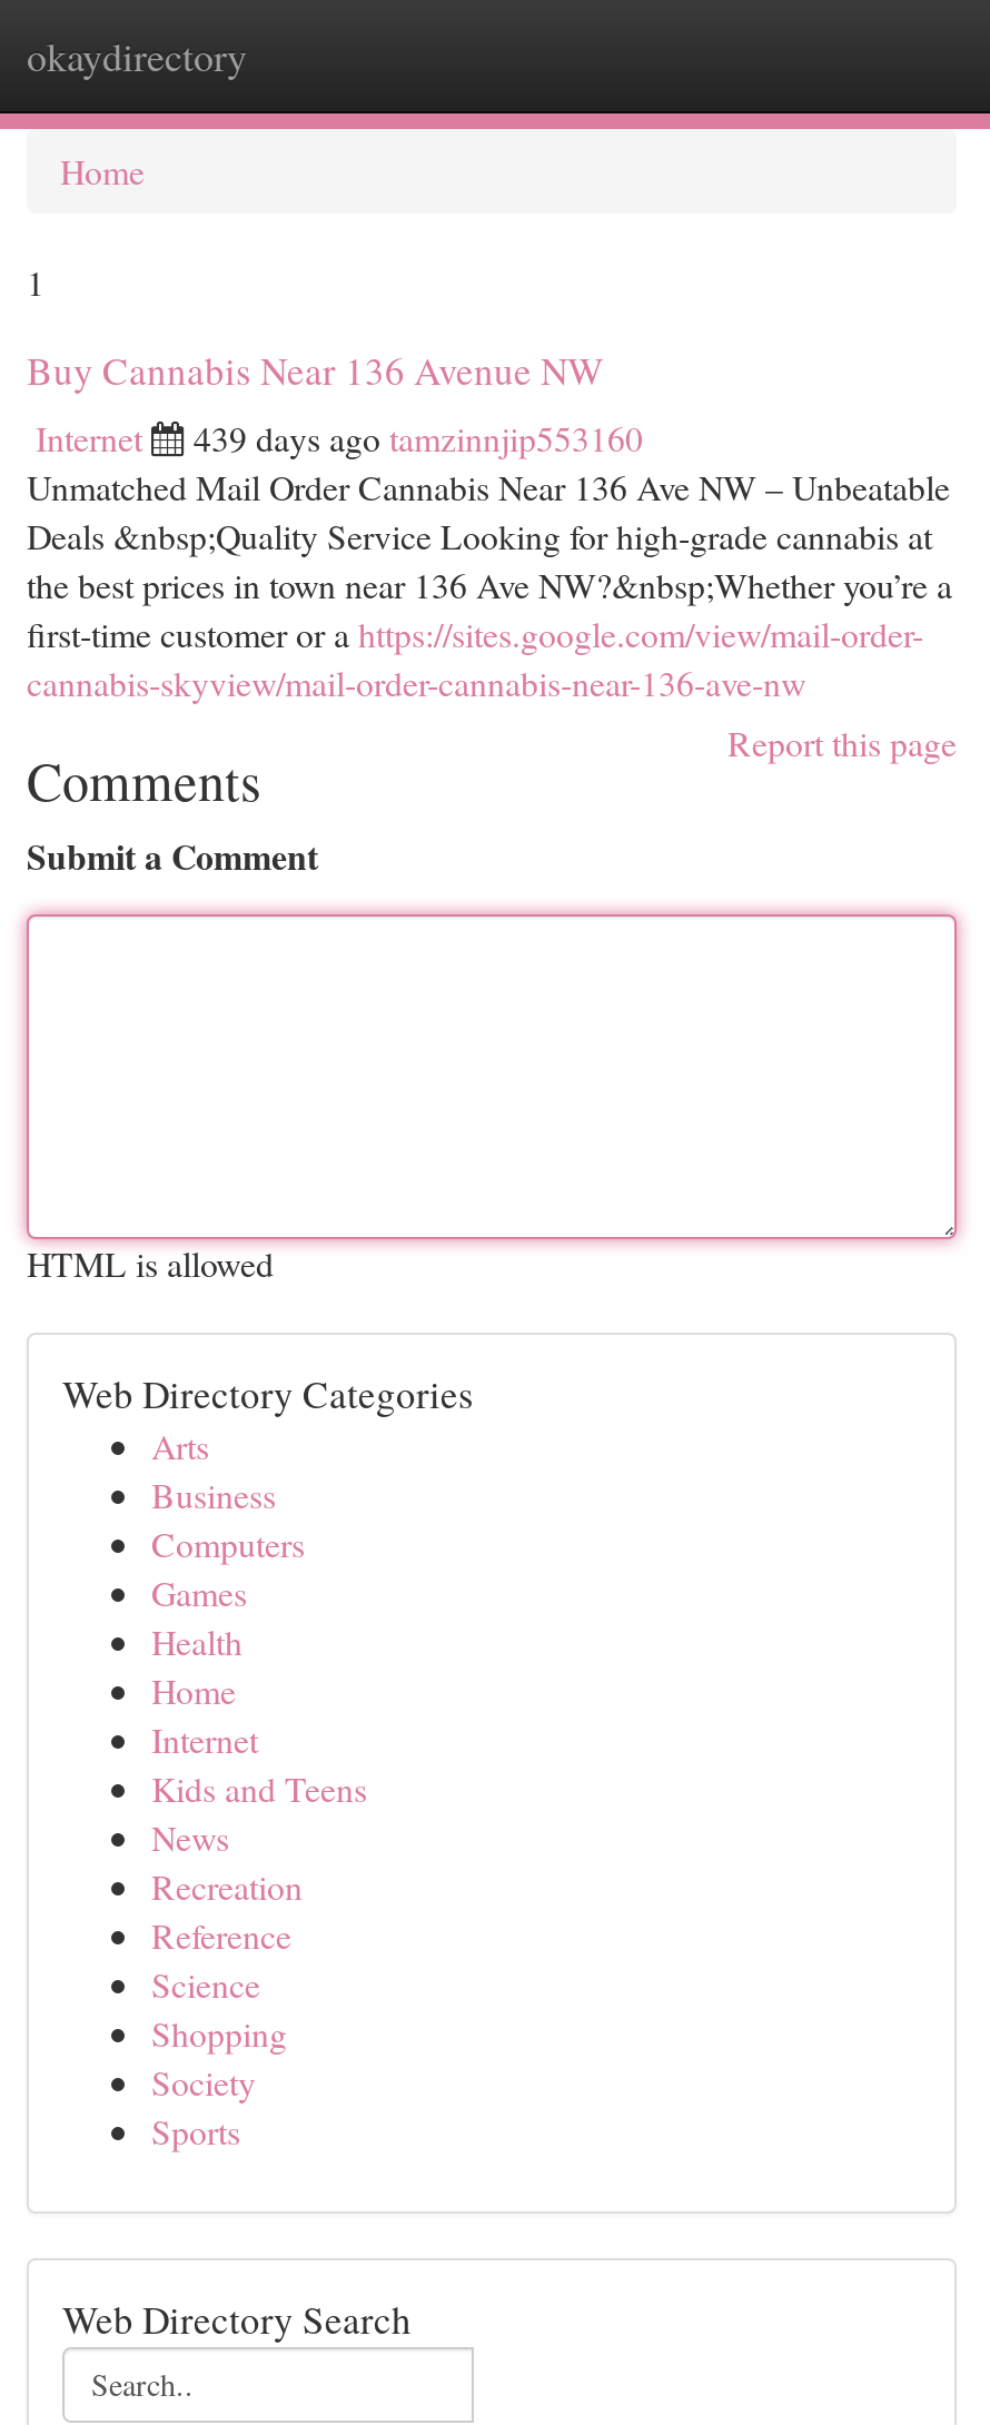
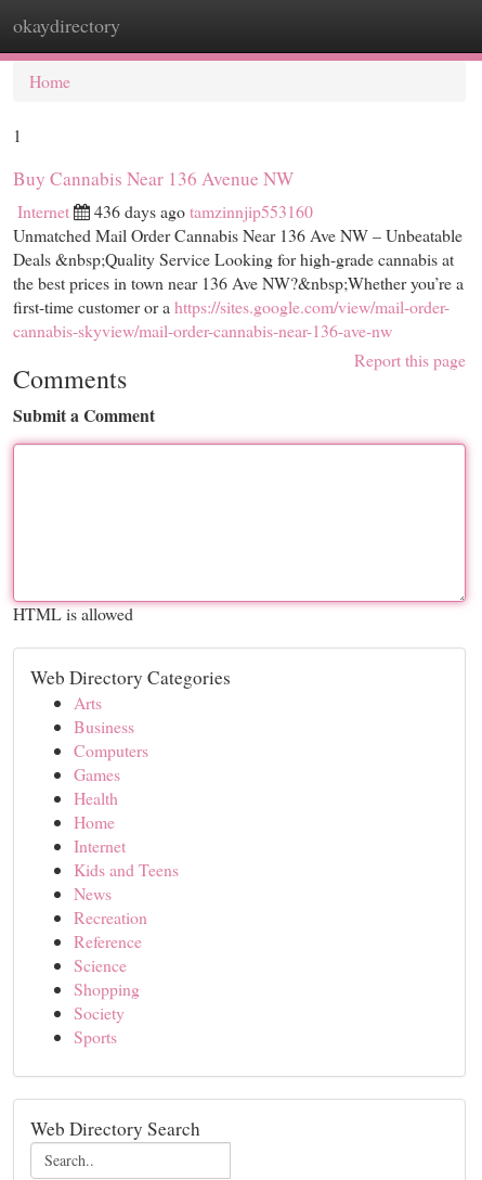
[194,414,643,461] 439 days ago tamzinnjip553160 -> [94,200,313,222] 436 days ago tamzinnjip553160

